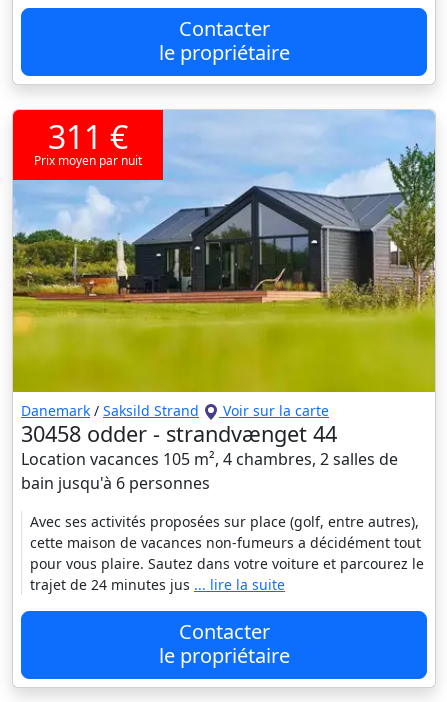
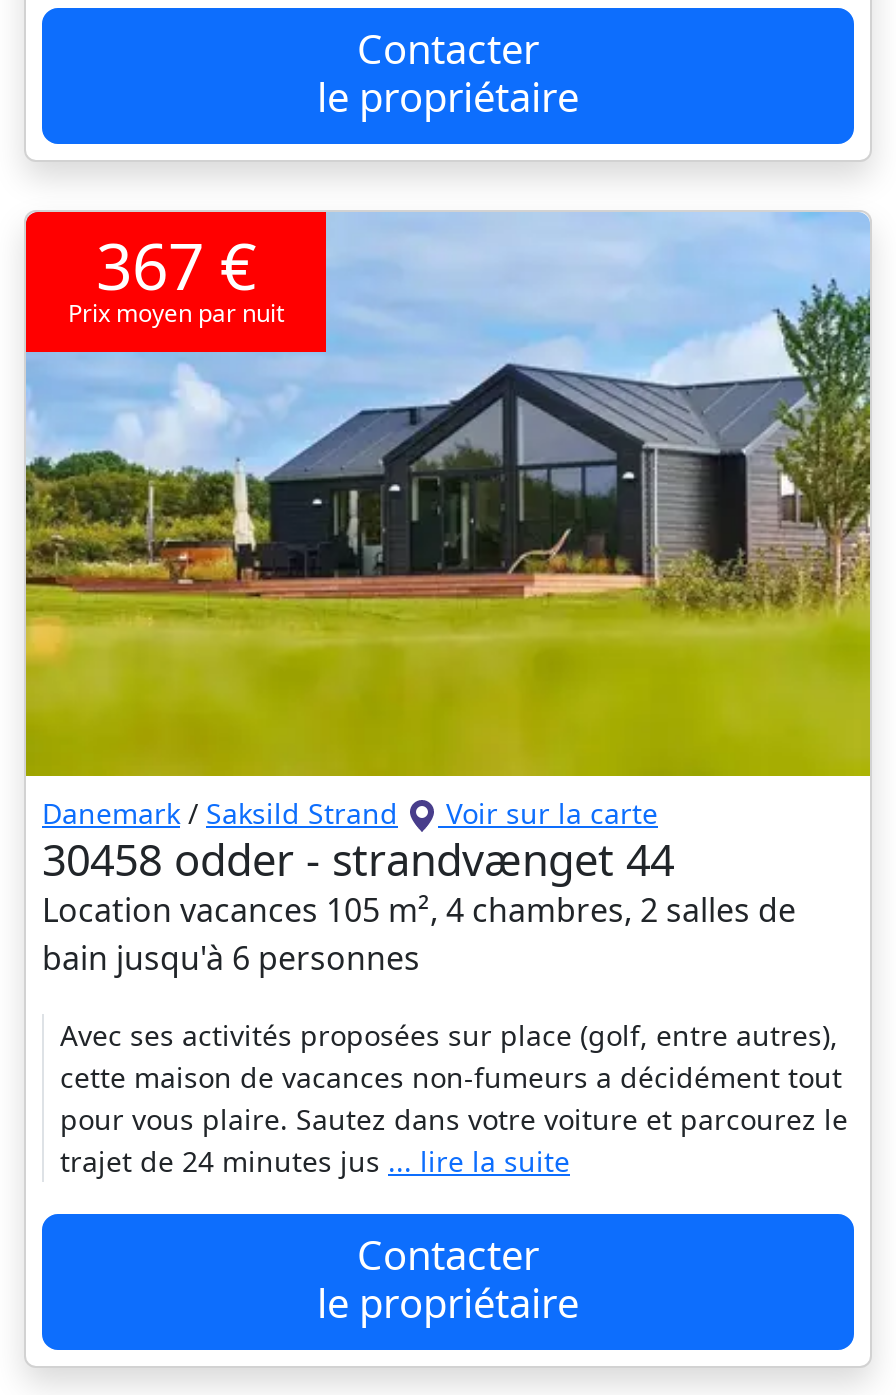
[48,115,128,158] 311 € -> [96,222,256,308] 367 €

